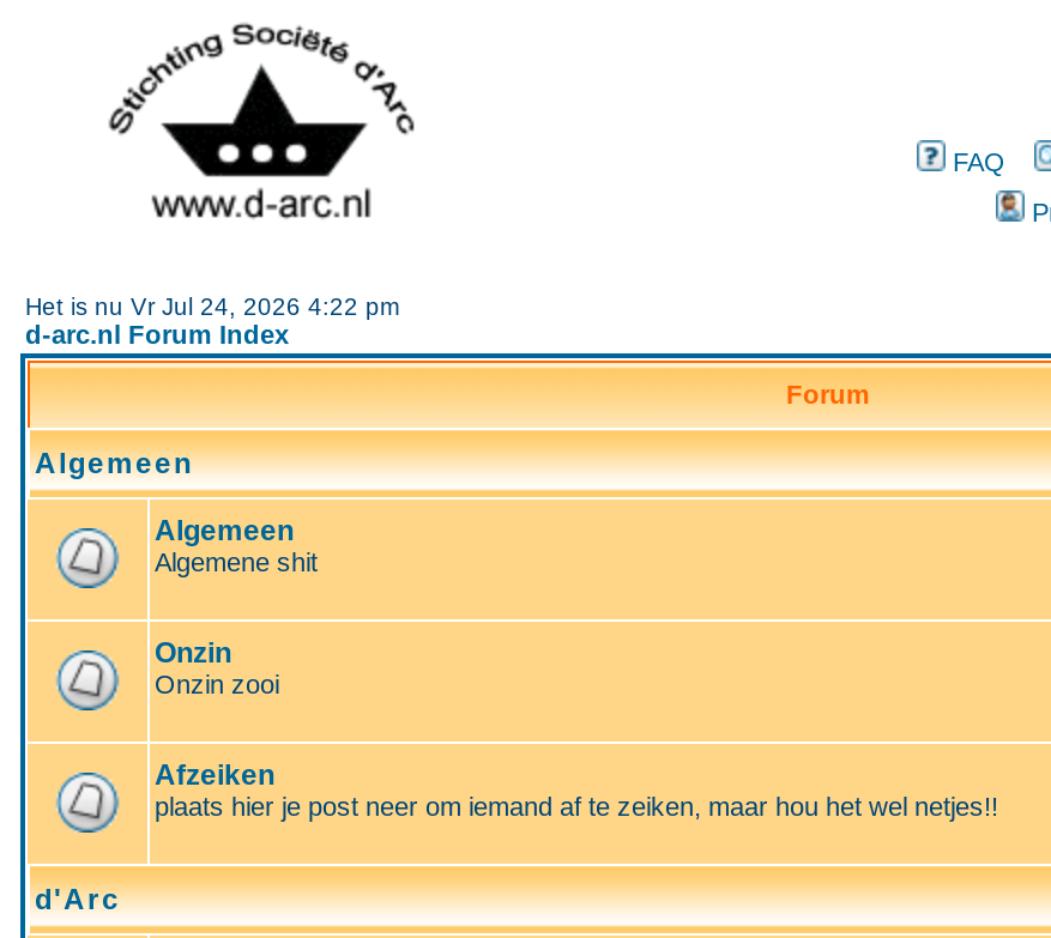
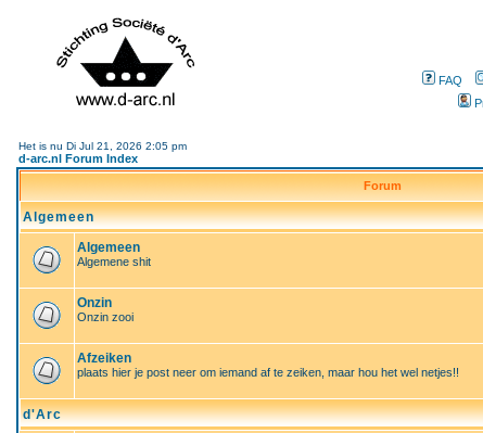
[25,293,399,320] Het is nu Vr Jul 24, 2026 4:22 pm -> [18,140,187,152] Het is nu Di Jul 21, 2026 2:05 pm

